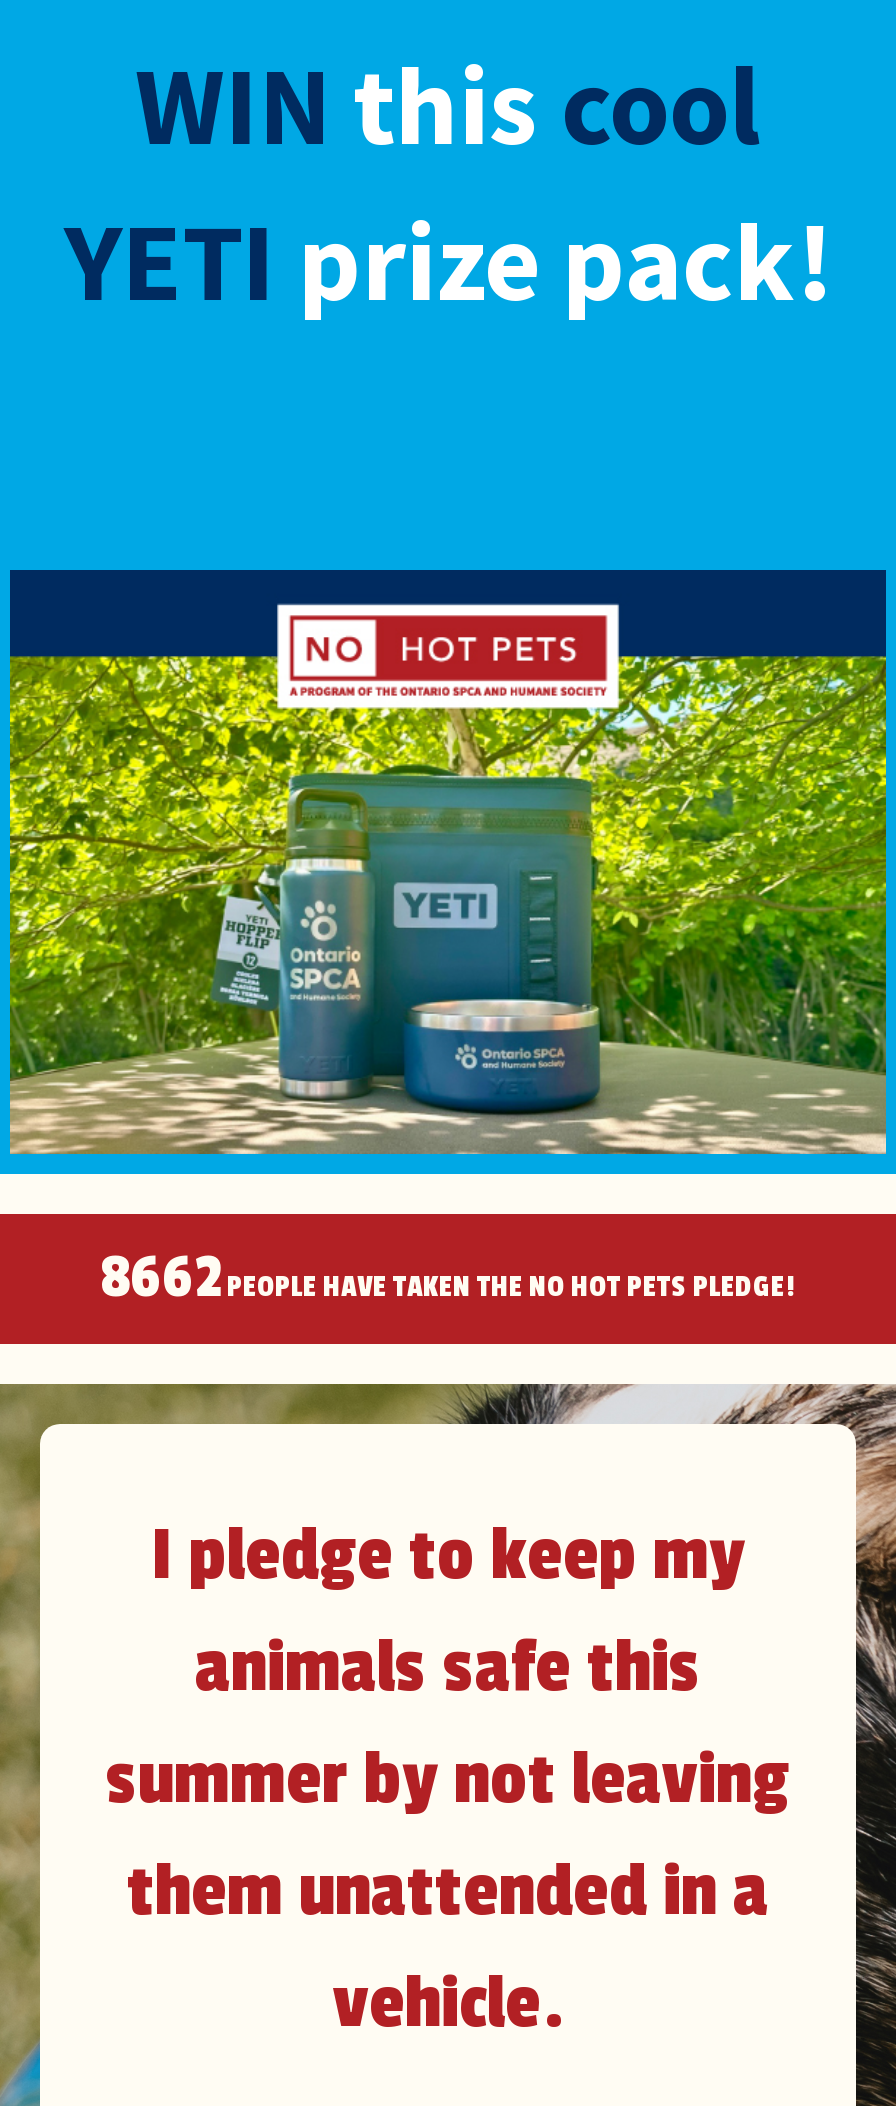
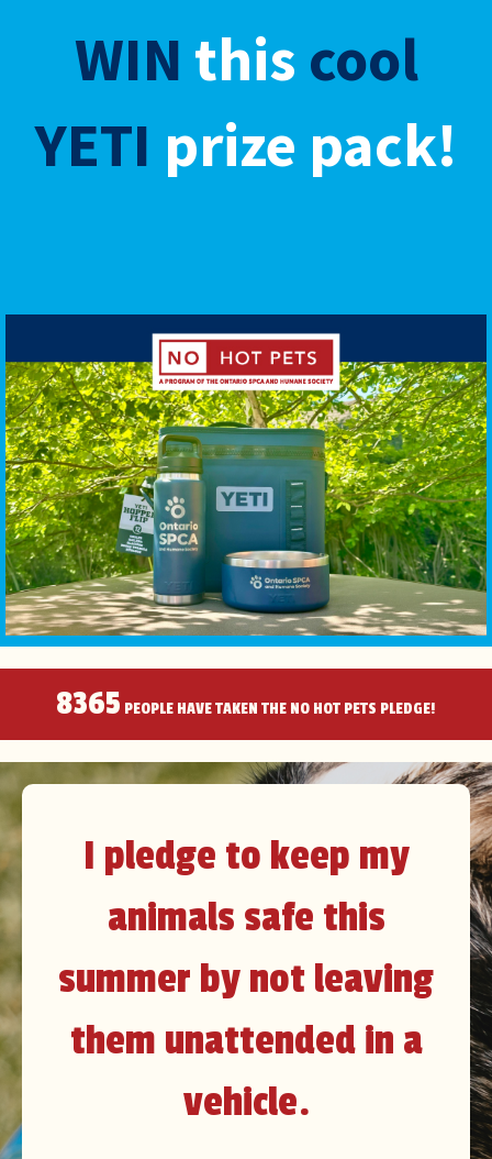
[101,1243,795,1315] 8662 PEOPLE HAVE TAKEN THE NO HOT PETS PLEDGE! -> [56,684,436,724] 8365 PEOPLE HAVE TAKEN THE NO HOT PETS PLEDGE!

